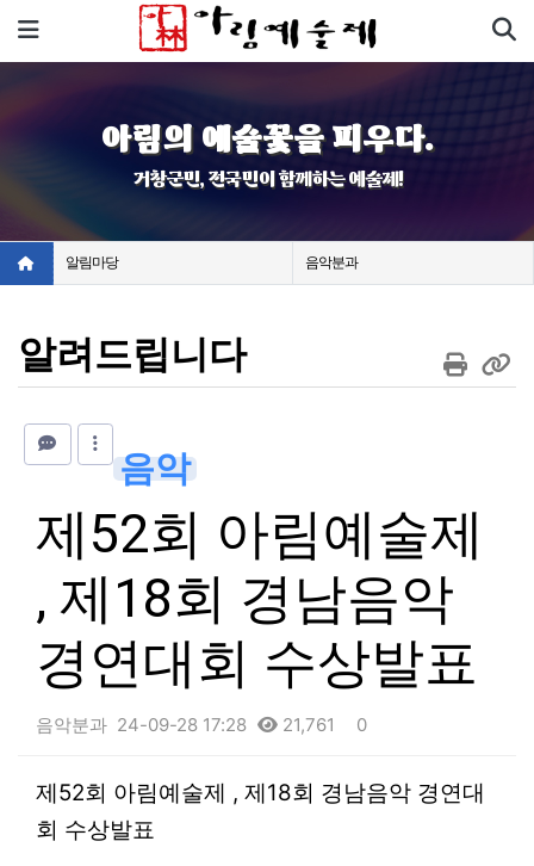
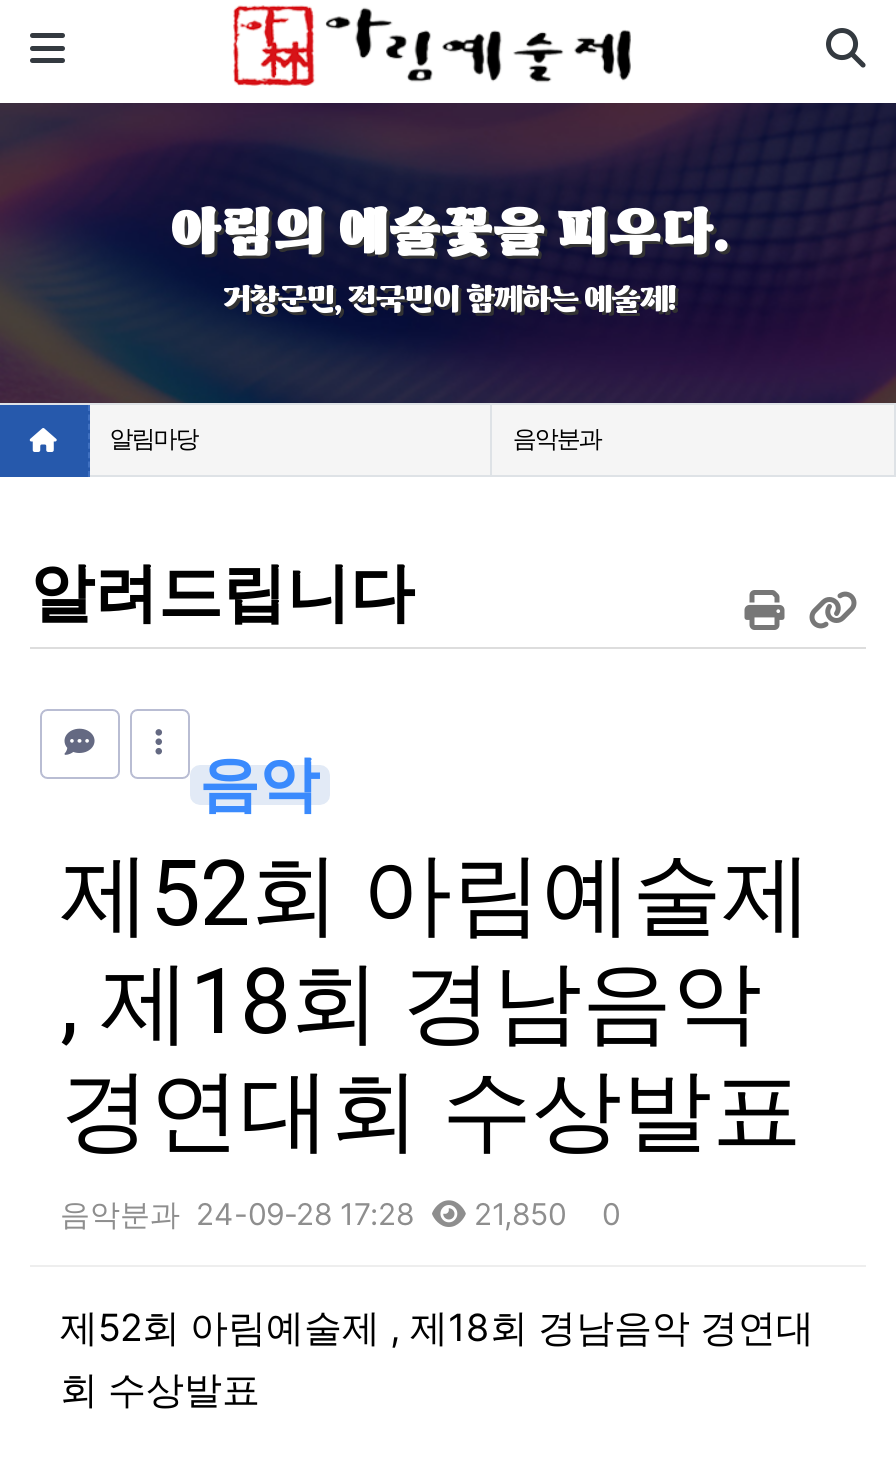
[36,713,367,736] 음악분과 24-09-28 17:28 21,761 0 -> [60,1195,620,1233] 음악분과 24-09-28 17:28 21,850 0

